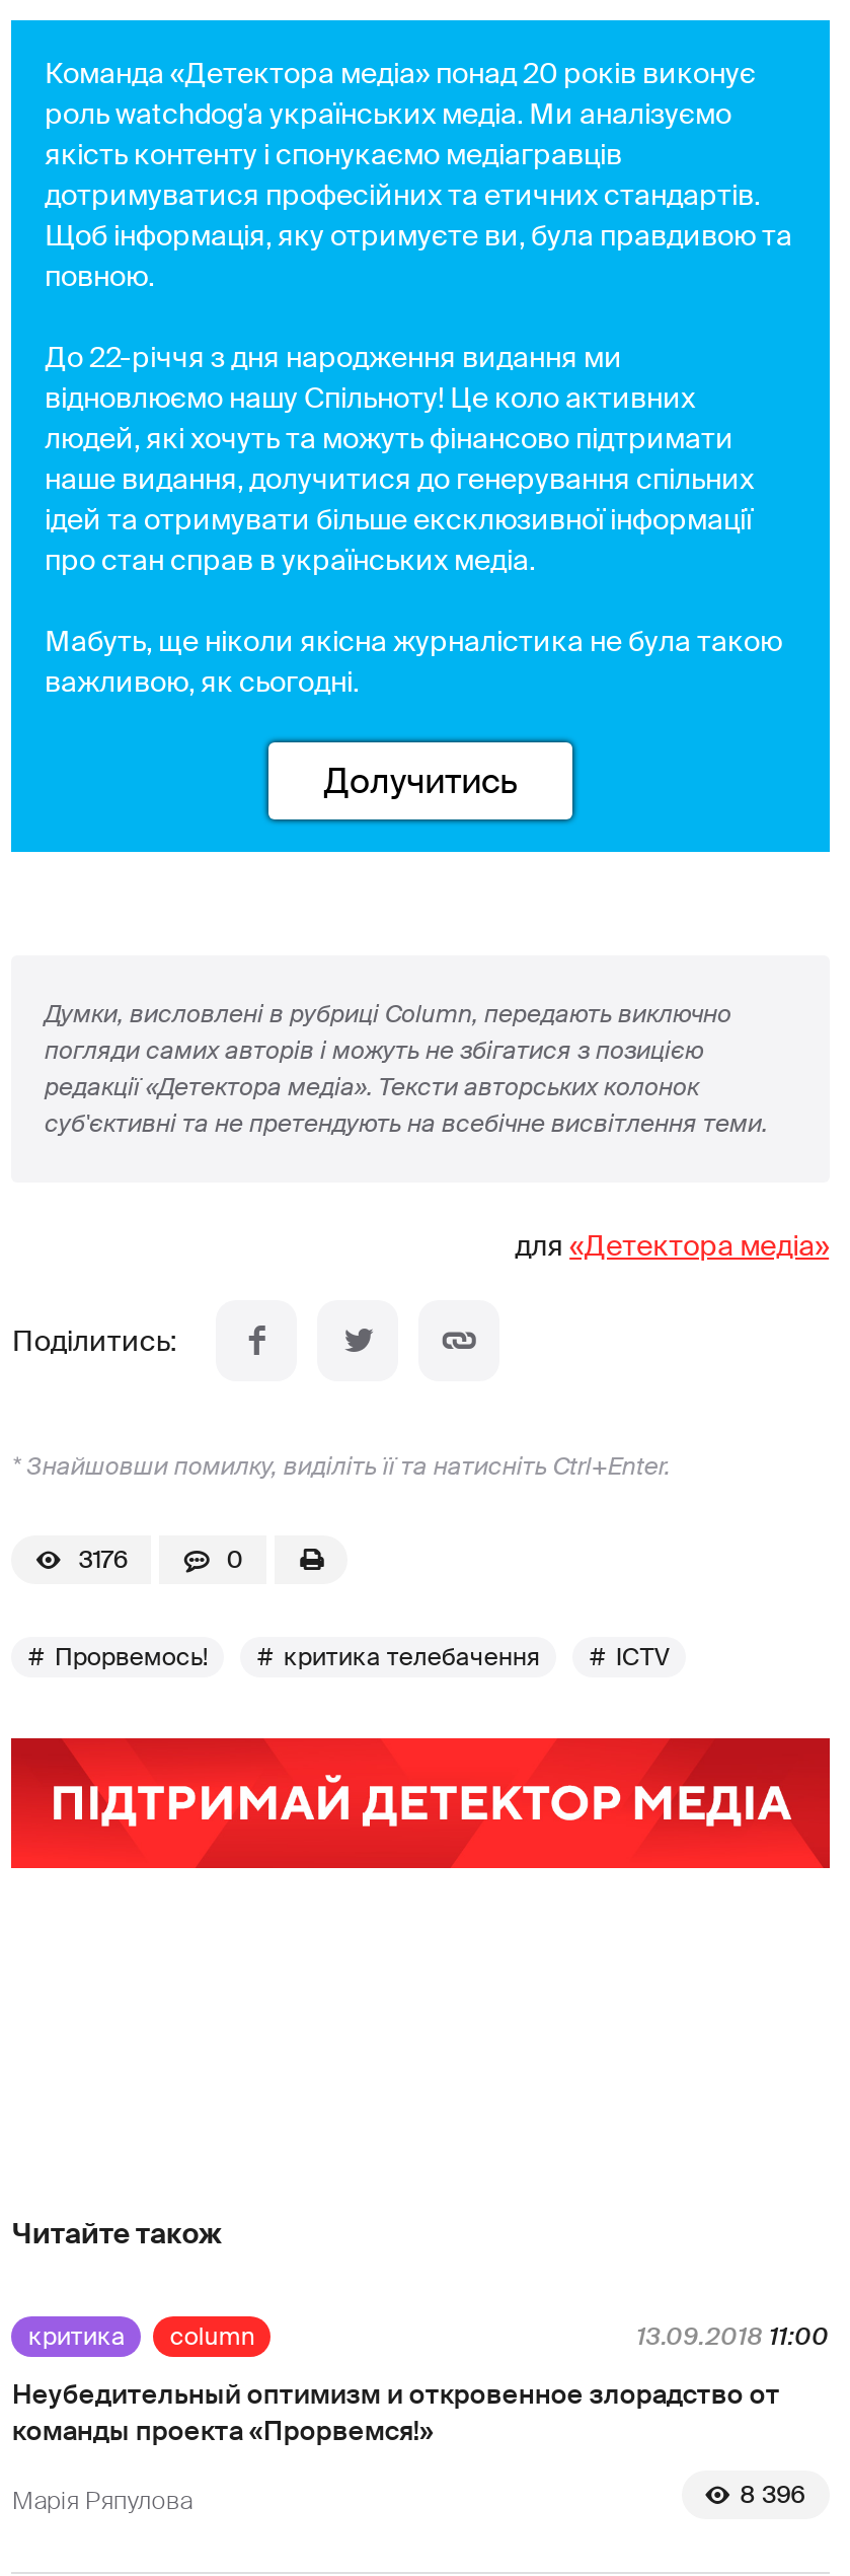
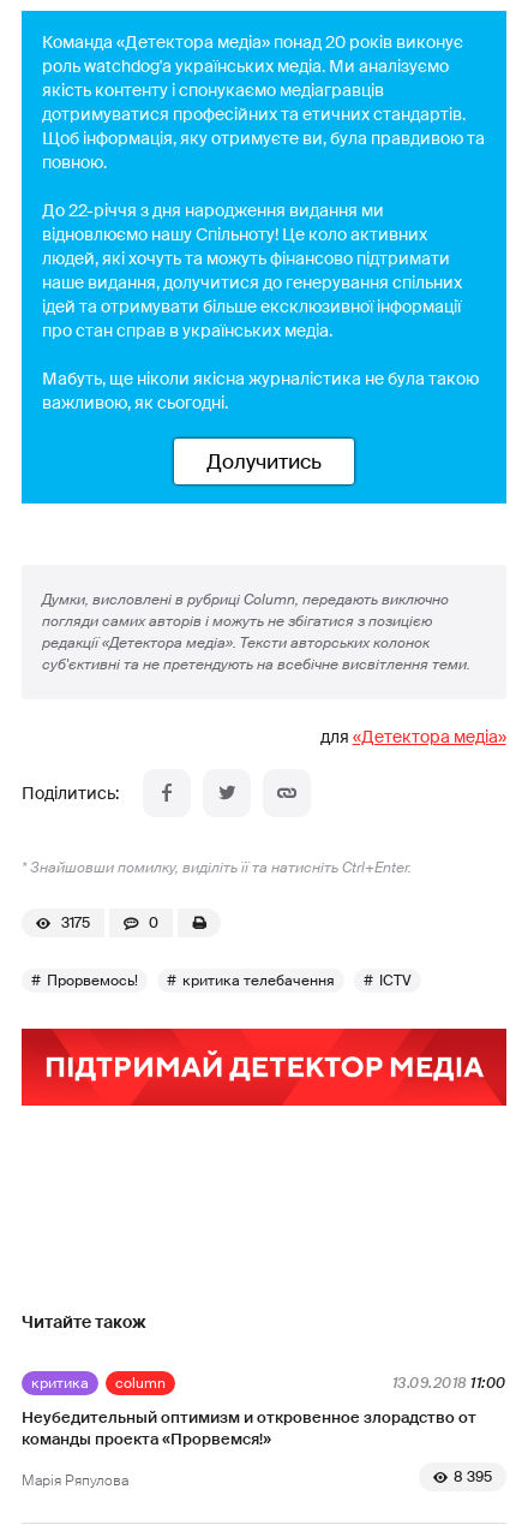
[79,1544,127,1576] 3176 -> [62,914,90,933] 3175
[740,2479,805,2512] 8 396 -> [453,1468,492,1487] 8 395

